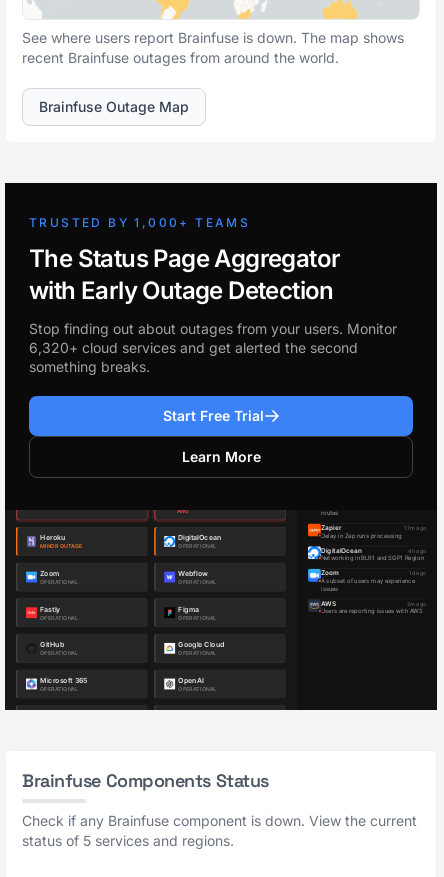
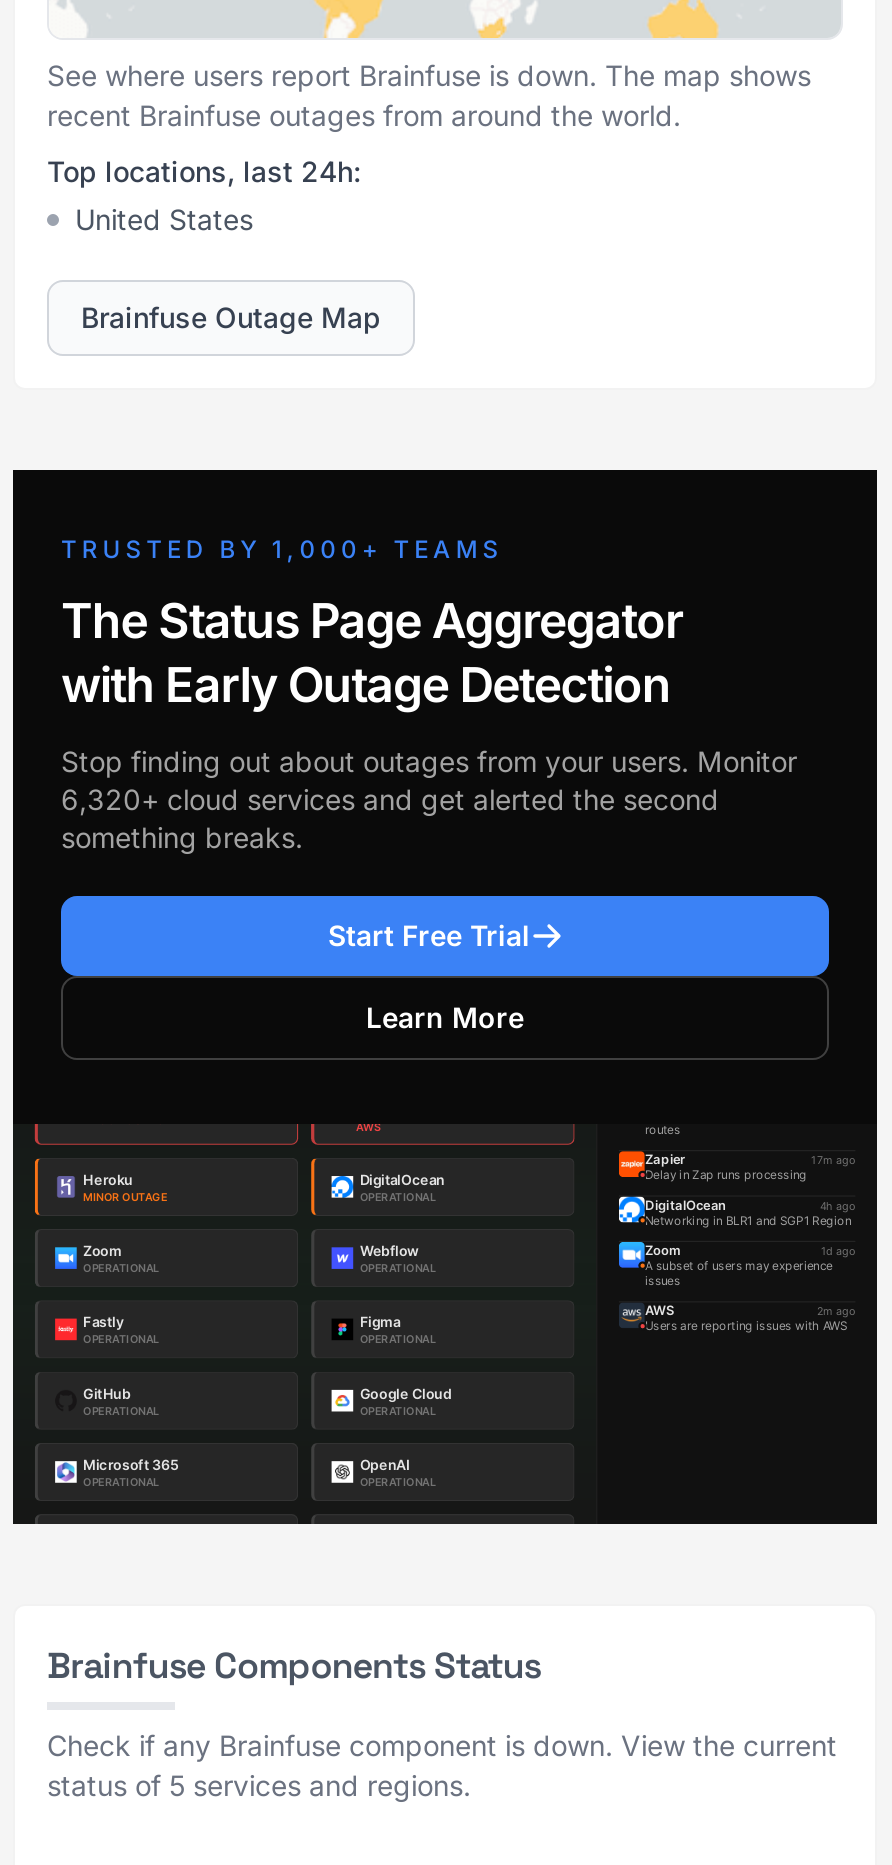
none -> [47,154,361,236] Top locations, last 24h: | United States

